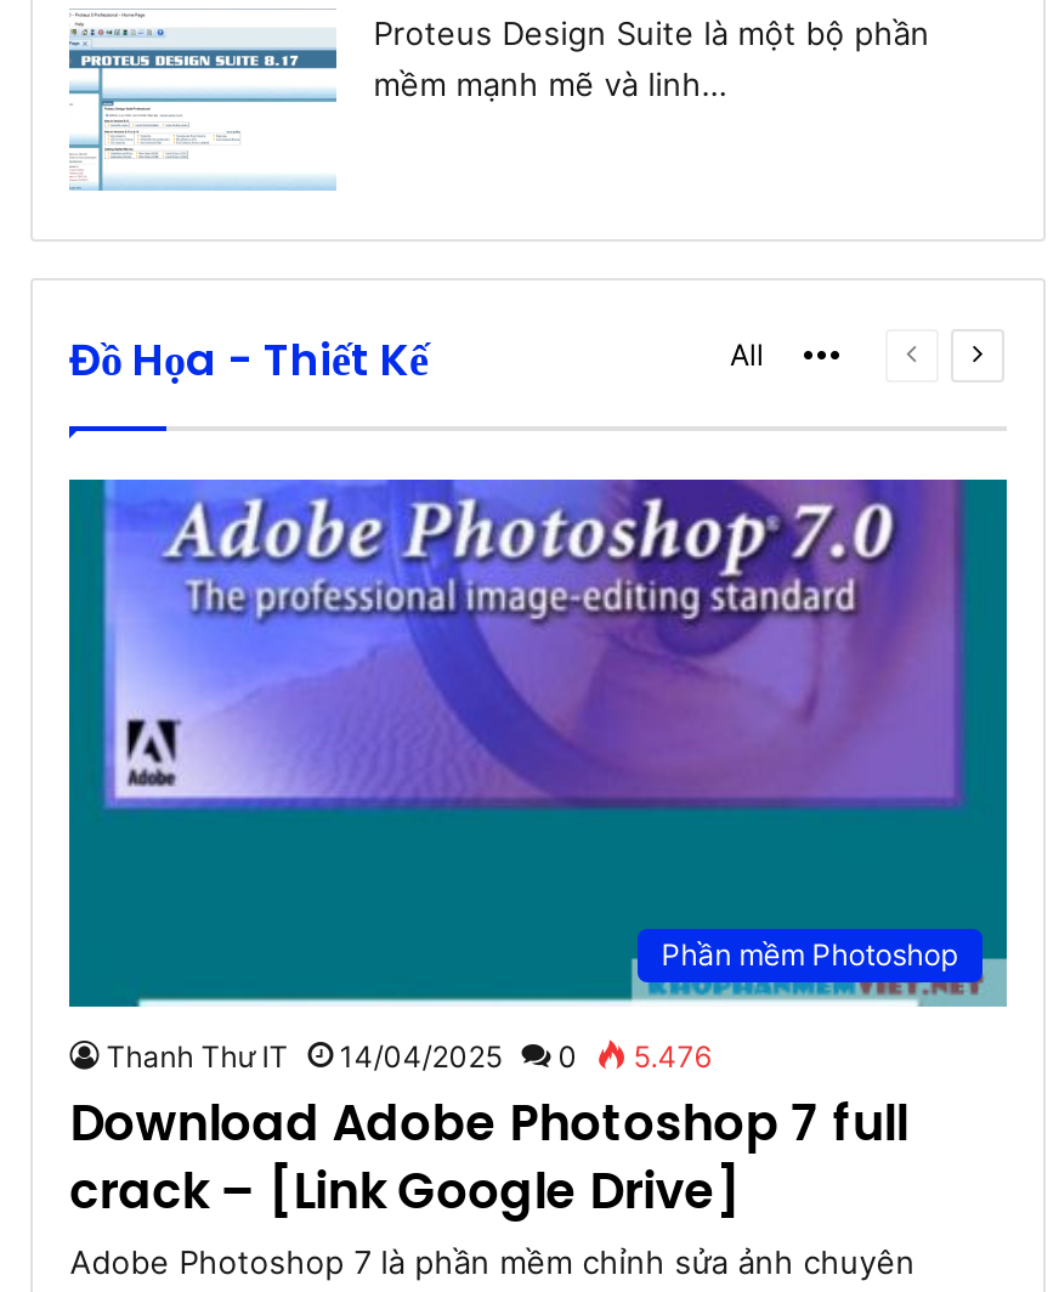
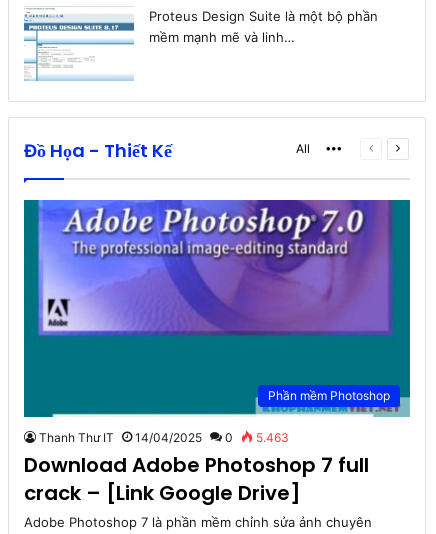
[106,1039,711,1076] Thanh Thư IT 14/04/2025 0 5.476 -> [39,430,289,445] Thanh Thư IT 14/04/2025 0 5.463

